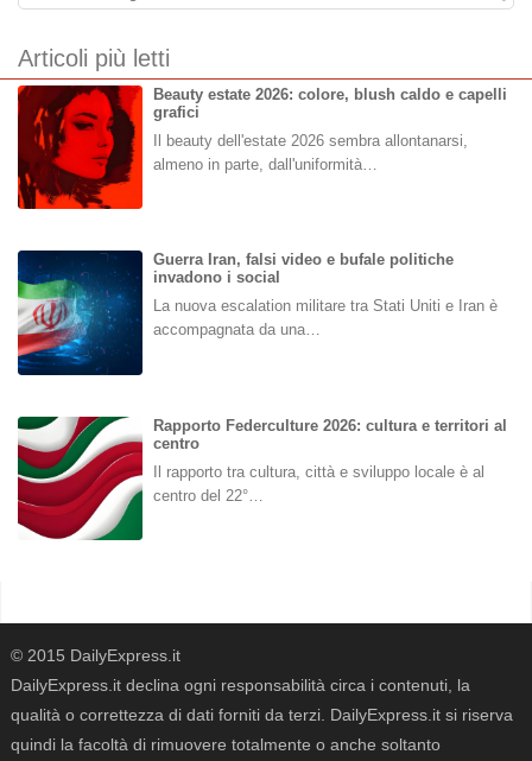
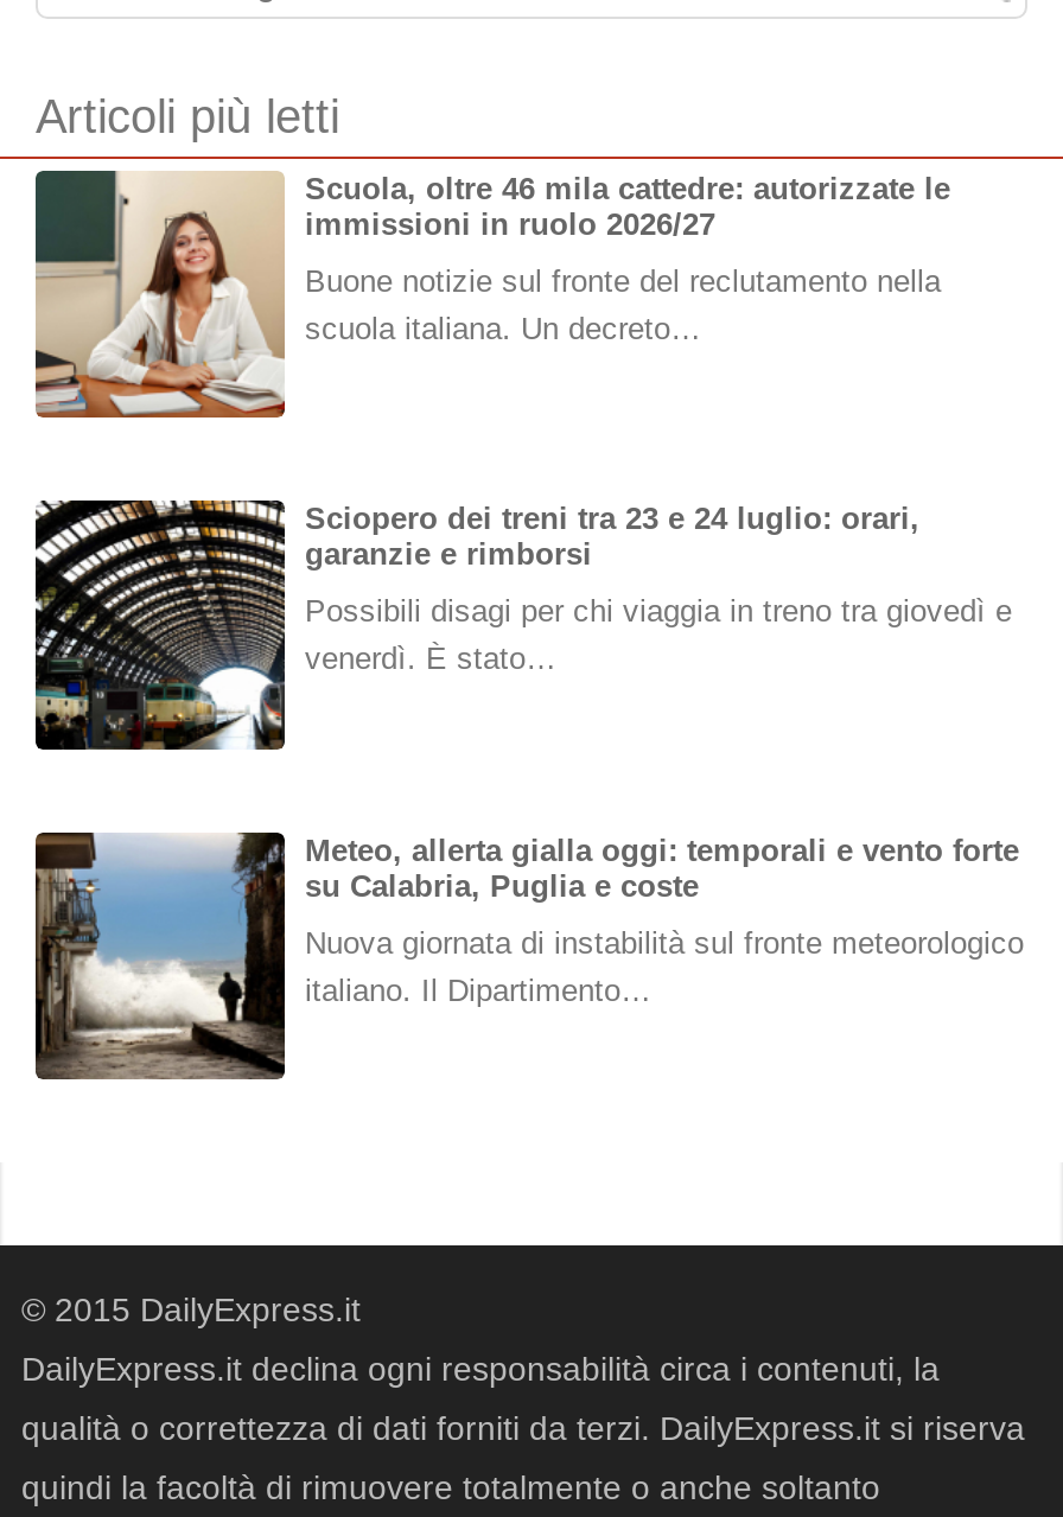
[17,84,506,210] [image] | Beauty estate 2026: colore, blush caldo e capelli | grafici -> [33,168,950,420] [image] | Scuola, oltre 46 mila cattedre: autorizzate le | immissioni in ruolo 2026/27
[153,132,467,173] Il beauty dell'estate 2026 sembra allontanarsi, | almeno in parte, dall'uniformità… -> [305,263,941,346] Buone notizie sul fronte del reclutamento nella | scuola italiana. Un decreto…
[17,249,453,376] [image] | Guerra Iran, falsi video e bufale politiche | invadono i social -> [33,498,919,752] [image] | Sciopero dei treni tra 23 e 24 luglio: orari, | garanzie e rimborsi
[153,297,497,339] La nuova escalation militare tra Stati Uniti e Iran è | accompagnata da una… -> [305,594,1012,677] Possibili disagi per chi viaggia in treno tra giovedì e | venerdì. È stato…
[17,416,506,541] [image] | Rapporto Federculture 2026: cultura e territori al | centro -> [33,830,1019,1082] [image] | Meteo, allerta gialla oggi: temporali e vento forte | su Calabria, Puglia e coste
[153,463,484,504] Il rapporto tra cultura, città e sviluppo locale è al | centro del 22°… -> [305,925,1024,1008] Nuova giornata di instabilità sul fronte meteorologico | italiano. Il Dipartimento…

